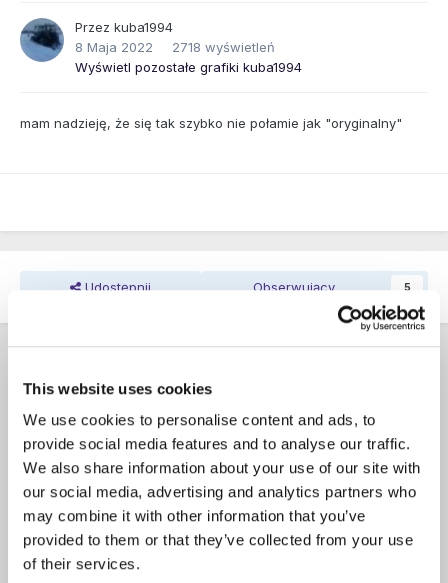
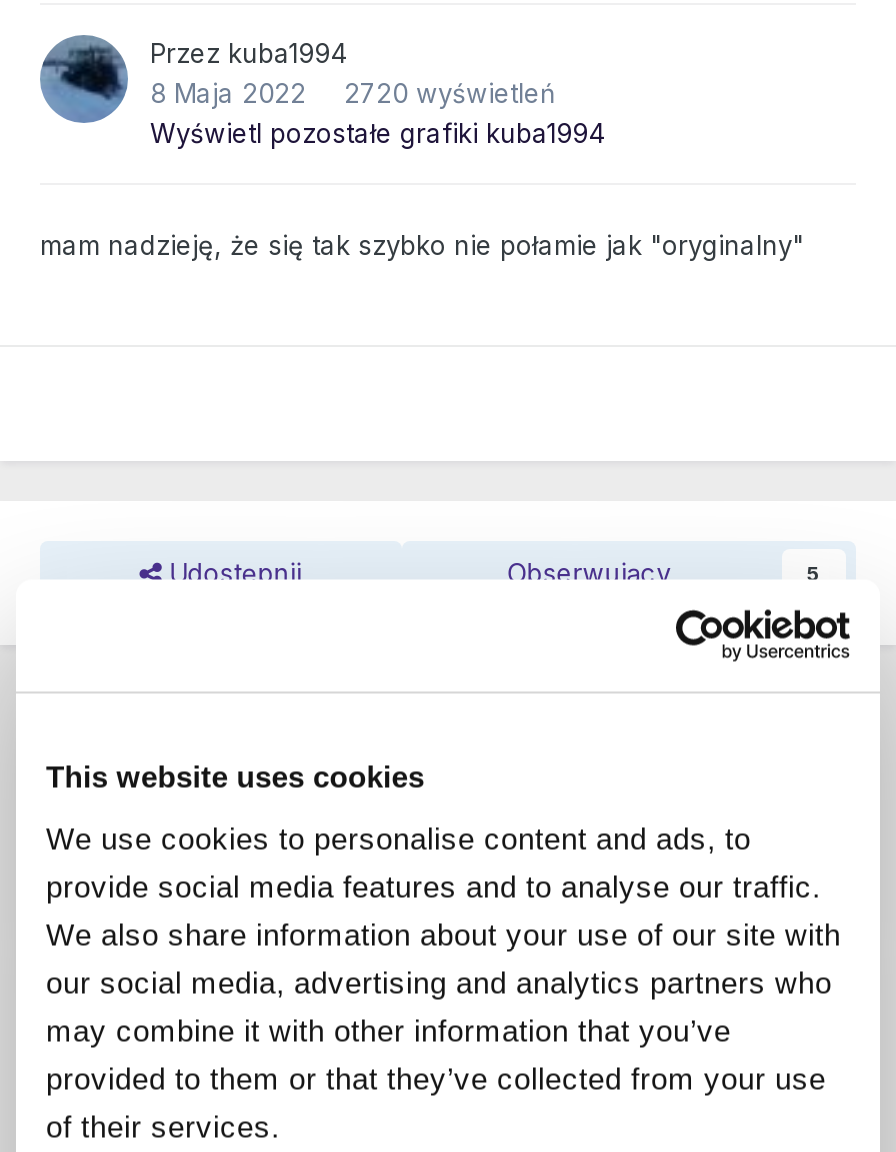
[75,39,275,55] 8 Maja 2022 2718 wyświetleń -> [150,77,556,109] 8 Maja 2022 2720 wyświetleń

